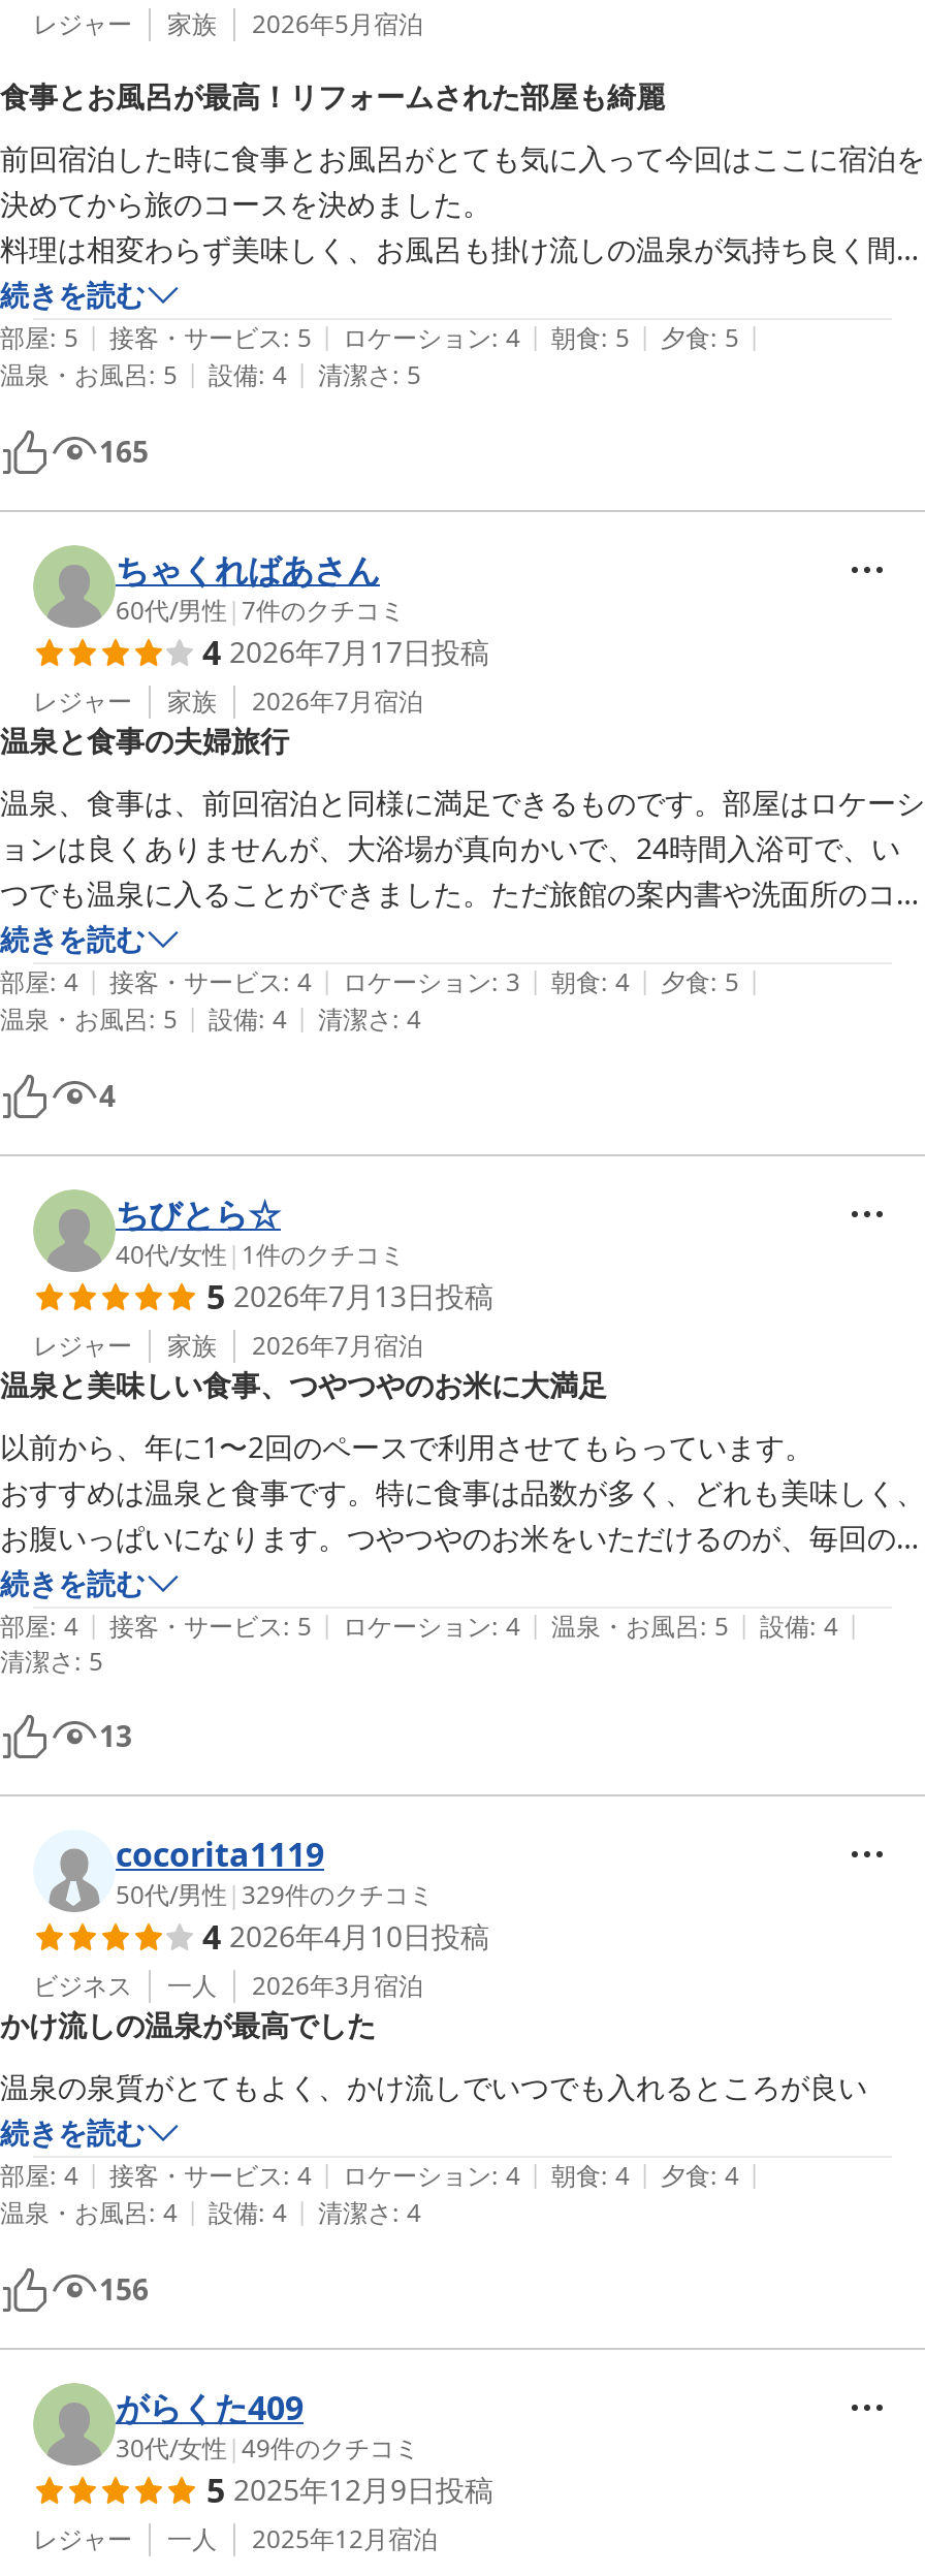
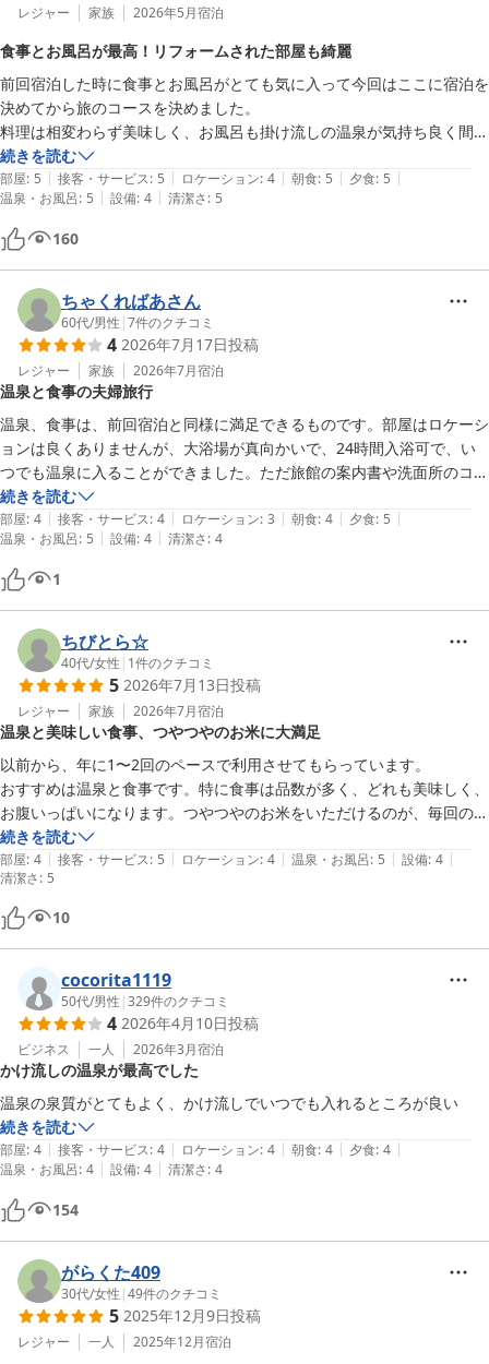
[99,432,149,471] 165 -> [52,228,79,249] 160
[99,1076,116,1115] 4 -> [52,569,61,589] 1
[99,1716,132,1755] 13 -> [52,907,70,928] 10
[99,2269,149,2309] 156 -> [52,1199,79,1220] 154

